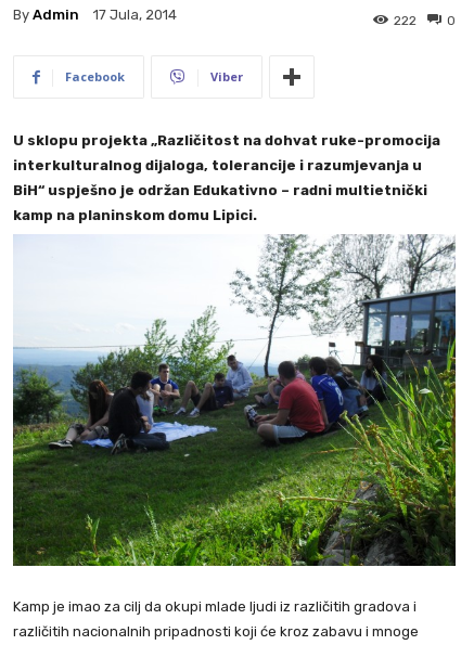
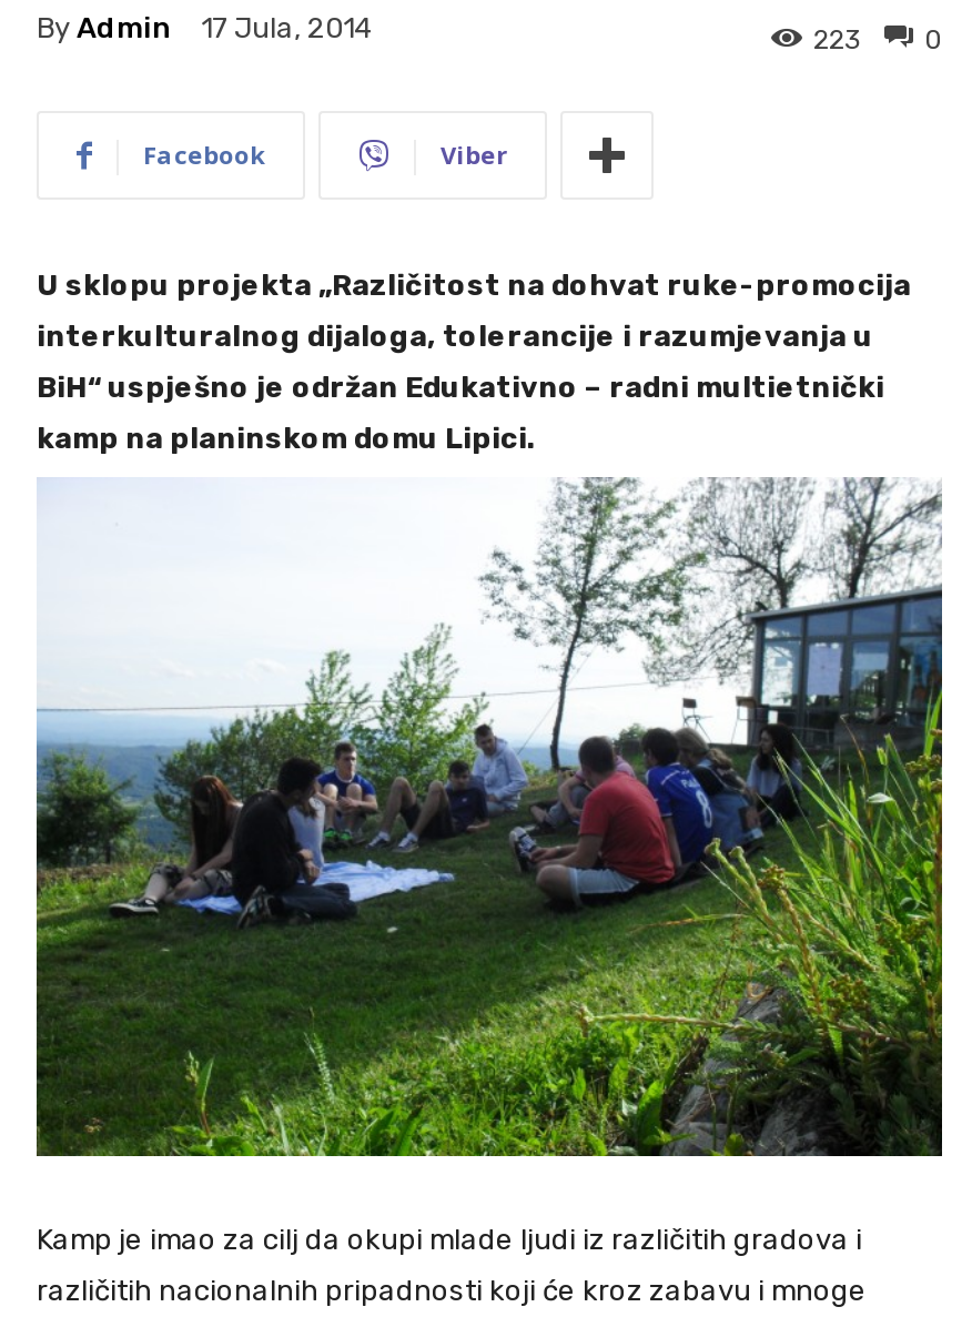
[394,13,417,28] 222 -> [813,24,862,55] 223

